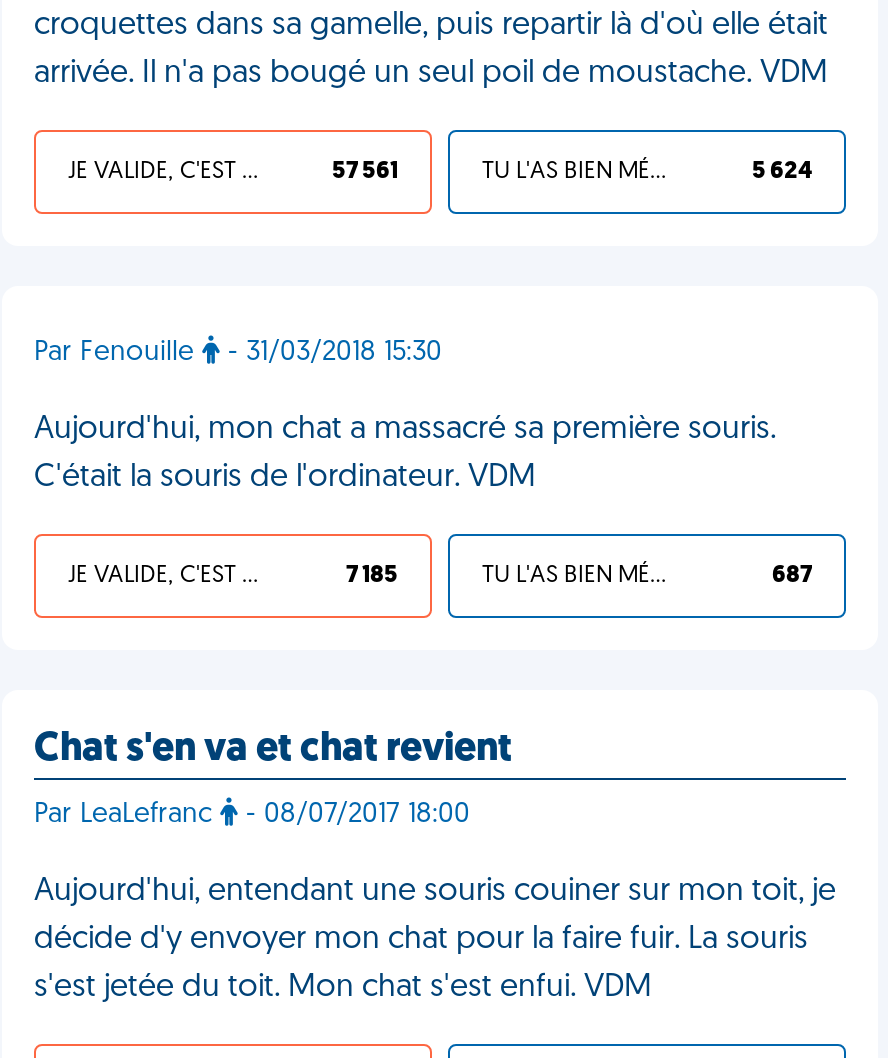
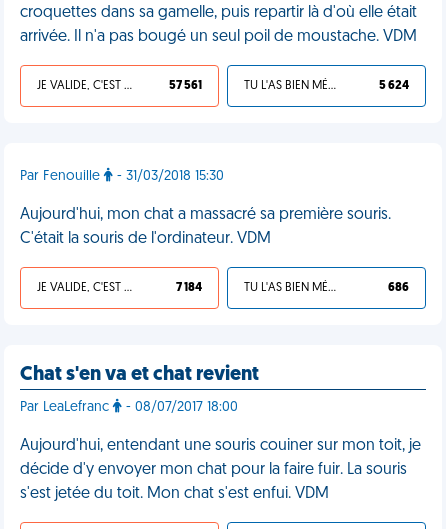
[346,564,398,588] 7 185 -> [176,282,202,294] 7 184
[772,564,812,588] 687 -> [388,282,409,294] 686

